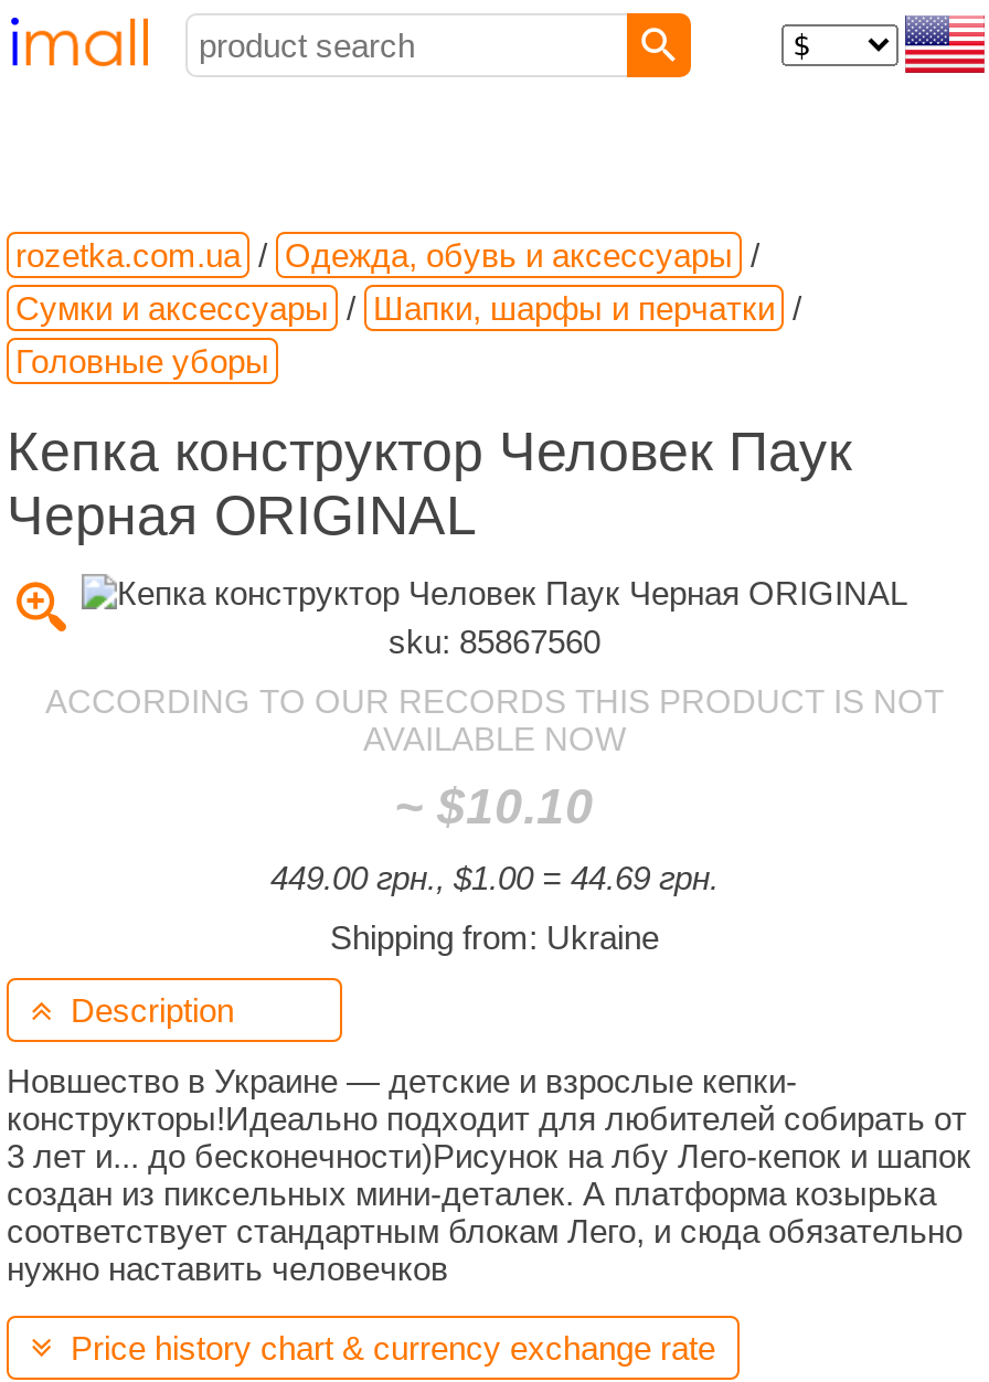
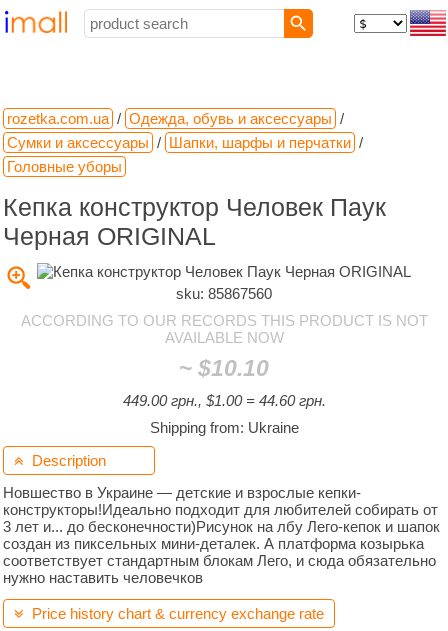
[270,859,719,896] 449.00 грн., $1.00 = 44.69 грн. -> [122,392,325,409] 449.00 грн., $1.00 = 44.60 грн.

